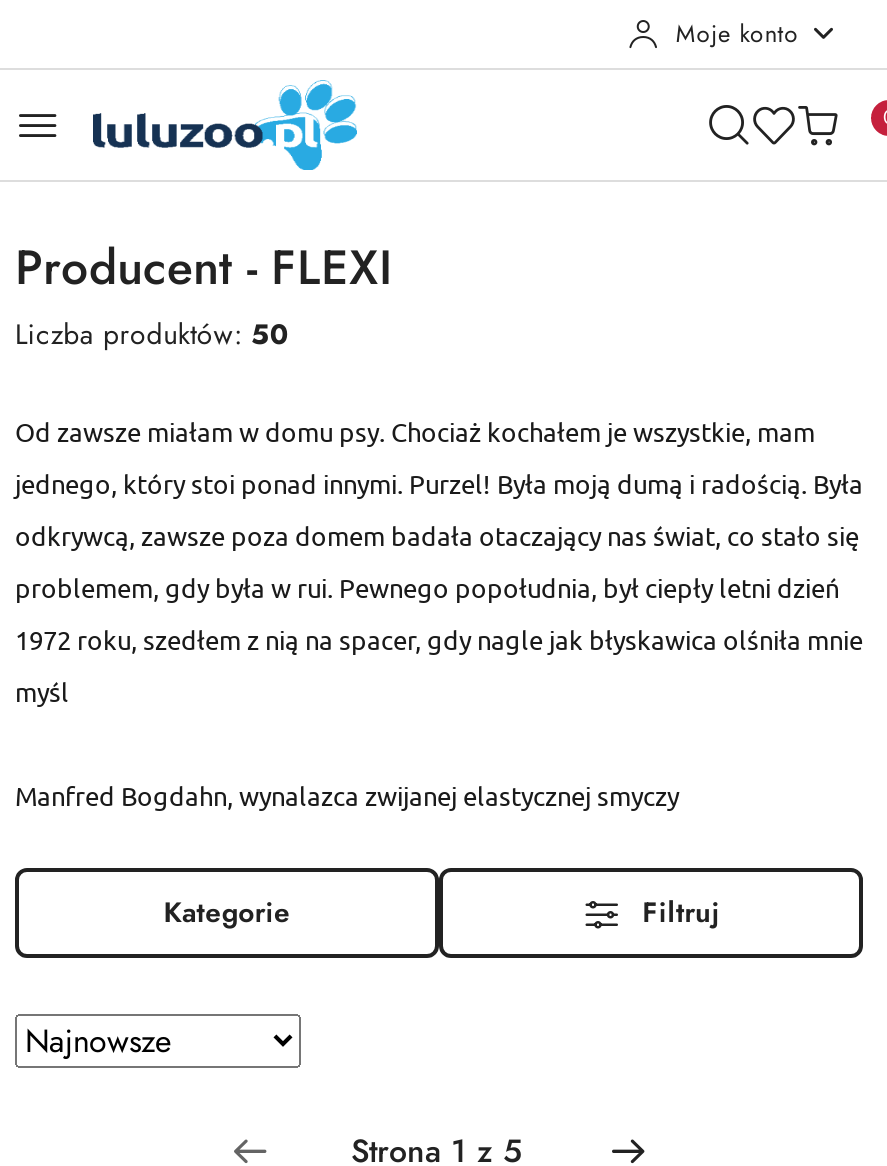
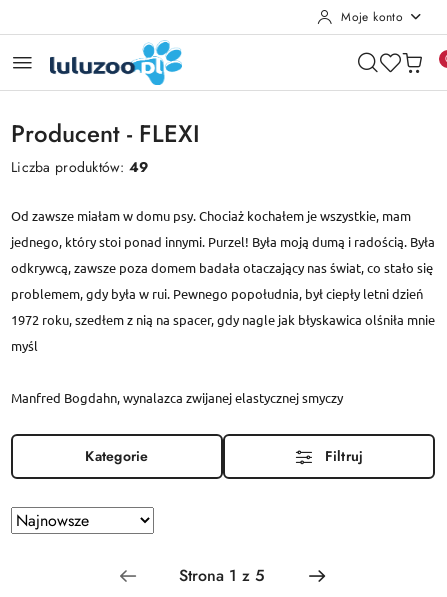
[15,314,288,354] Liczba produktów: 50 -> [11,157,149,177] Liczba produktów: 49

